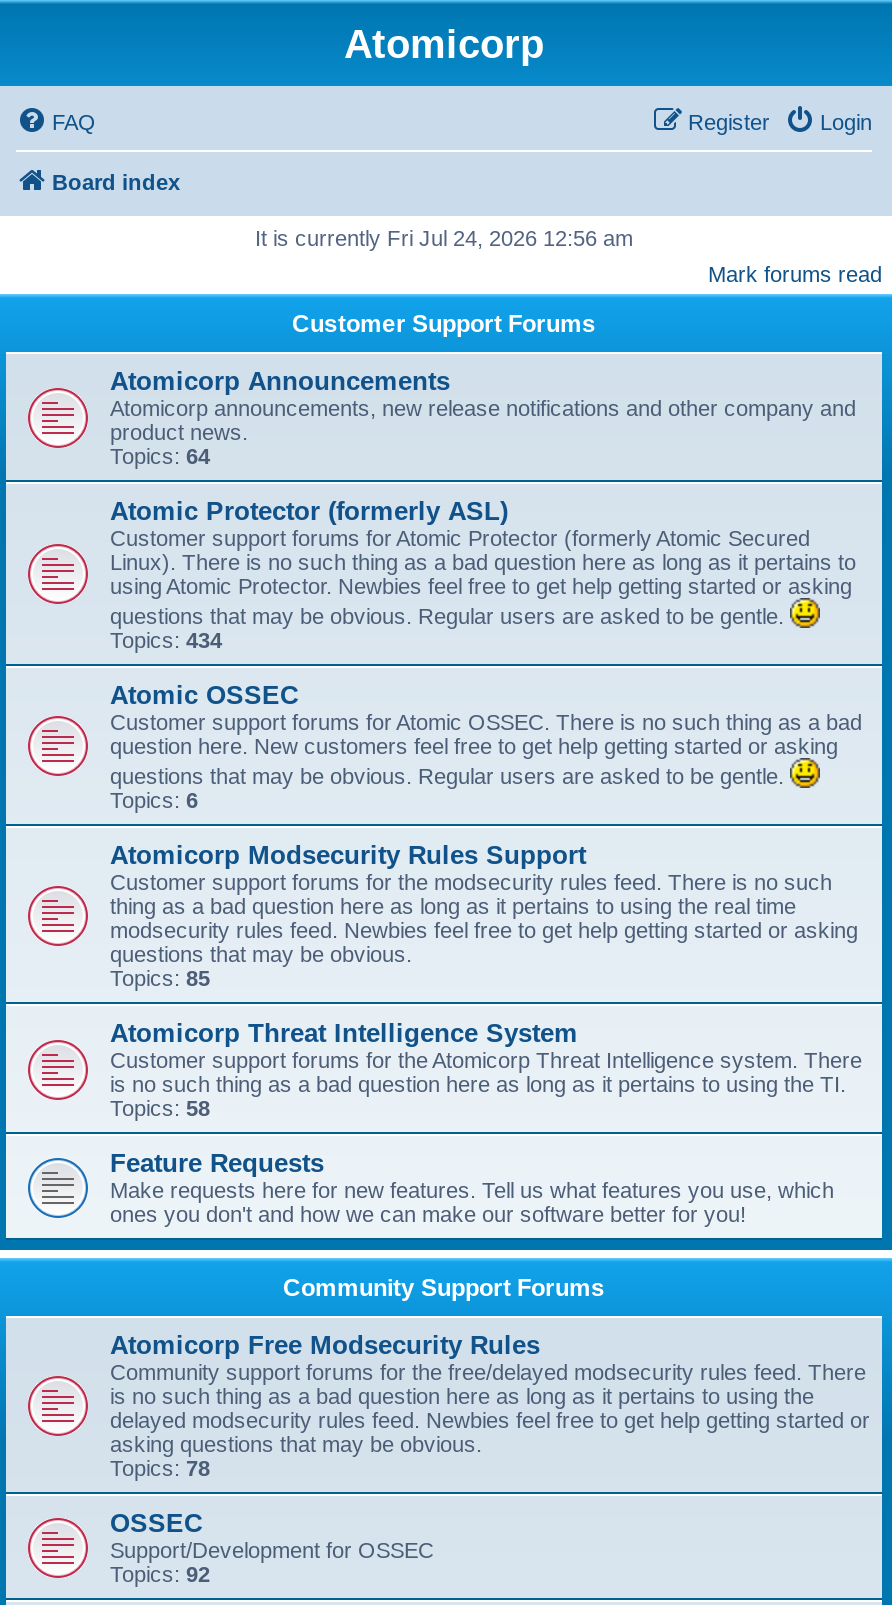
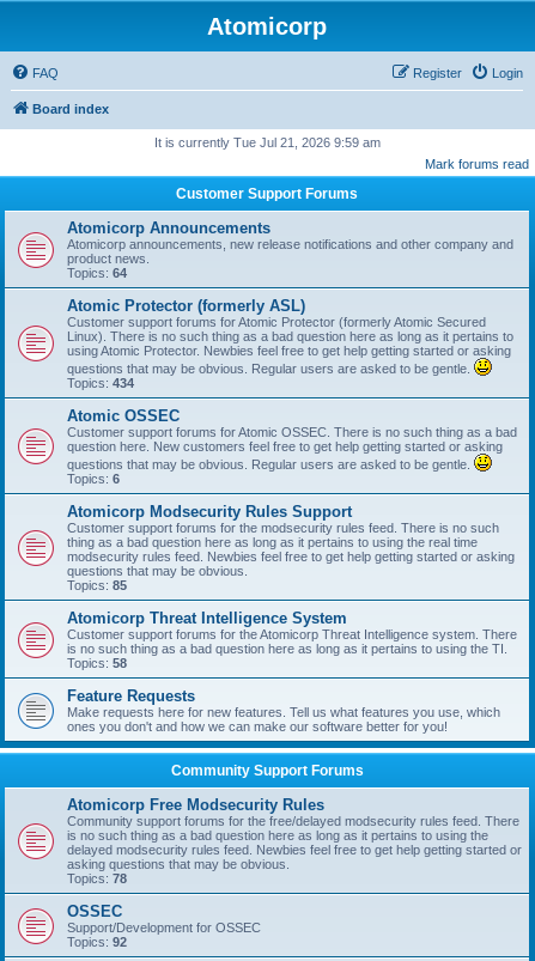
[255,226,633,250] It is currently Fri Jul 24, 2026 12:56 am -> [154,135,380,150] It is currently Tue Jul 21, 2026 9:59 am

